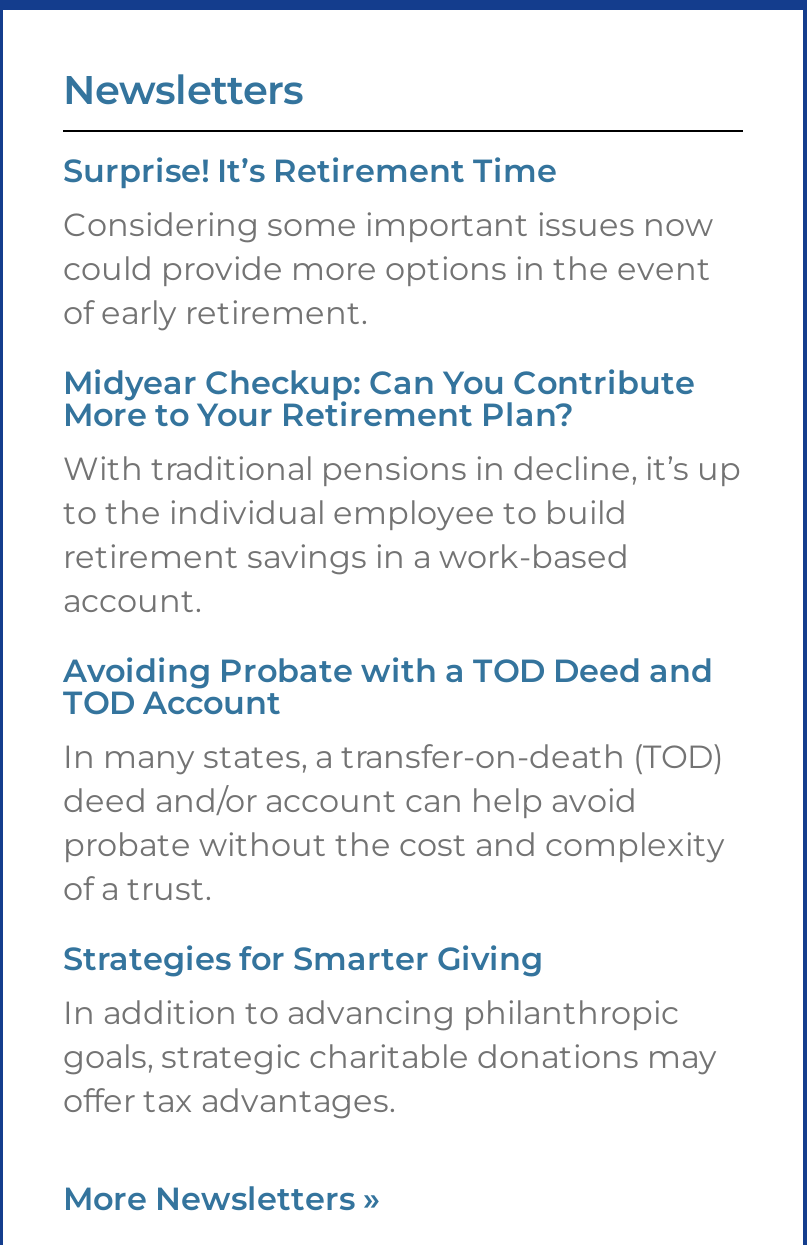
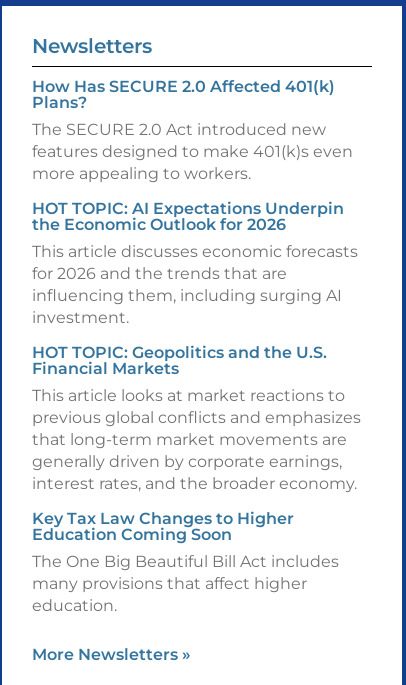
[63,153,713,333] Surprise! It’s Retirement Time | Considering some important issues now | could provide more options in the event | of early retirement. -> [32,77,353,183] How Has SECURE 2.0 Affected 401(k) | Plans? | The SECURE 2.0 Act introduced new | features designed to make 401(k)s even | more appealing to workers.
[63,365,741,621] Midyear Checkup: Can You Contribute | More to Your Retirement Plan? | With traditional pensions in decline, it’s up | to the individual employee to build | retirement savings in a work-based | account. -> [32,199,358,327] HOT TOPIC: AI Expectations Underpin | the Economic Outlook for 2026 | This article discusses economic forecasts | for 2026 and the trends that are | influencing them, including surging AI | investment.
[63,653,725,909] Avoiding Probate with a TOD Deed and | TOD Account | In many states, a transfer-on-death (TOD) | deed and/or account can help avoid | probate without the cost and complexity | of a trust. -> [32,343,361,493] HOT TOPIC: Geopolitics and the U.S. | Financial Markets | This article looks at market reactions to | previous global conflicts and emphasizes | that long-term market movements are | generally driven by corporate earnings, | interest rates, and the broader economy.
[63,941,717,1121] Strategies for Smarter Giving | In addition to advancing philanthropic | goals, strategic charitable donations may | offer tax advantages. -> [32,509,339,615] Key Tax Law Changes to Higher | Education Coming Soon | The One Big Beautiful Bill Act includes | many provisions that affect higher | education.

